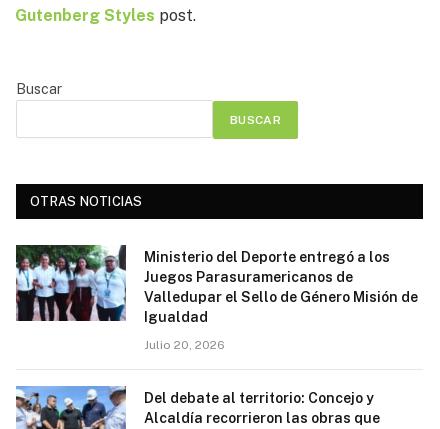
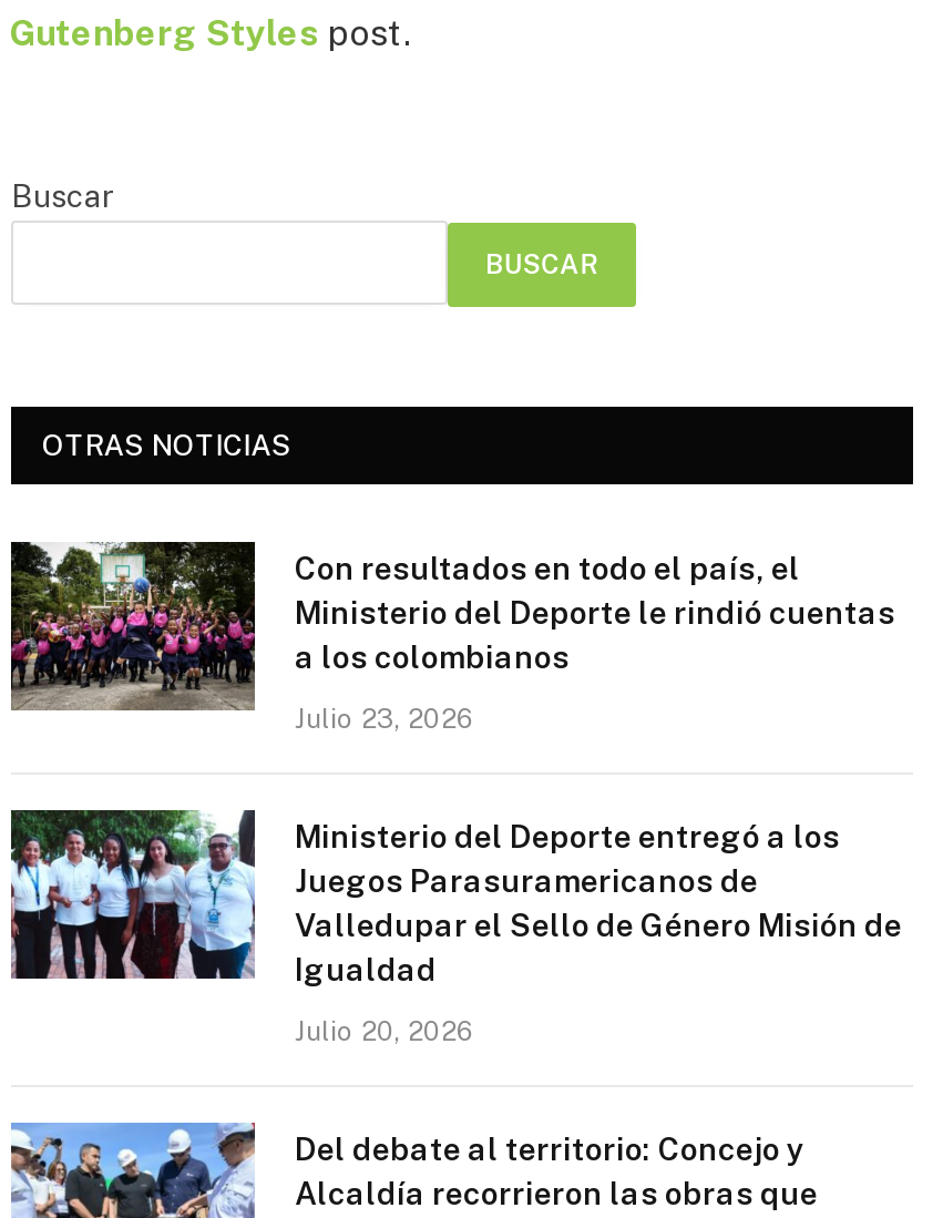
none -> [9,540,895,735] [image] | Con resultados en todo el país, el | Ministerio del Deporte le rindió cuentas | a los colombianos | Julio 23, 2026

